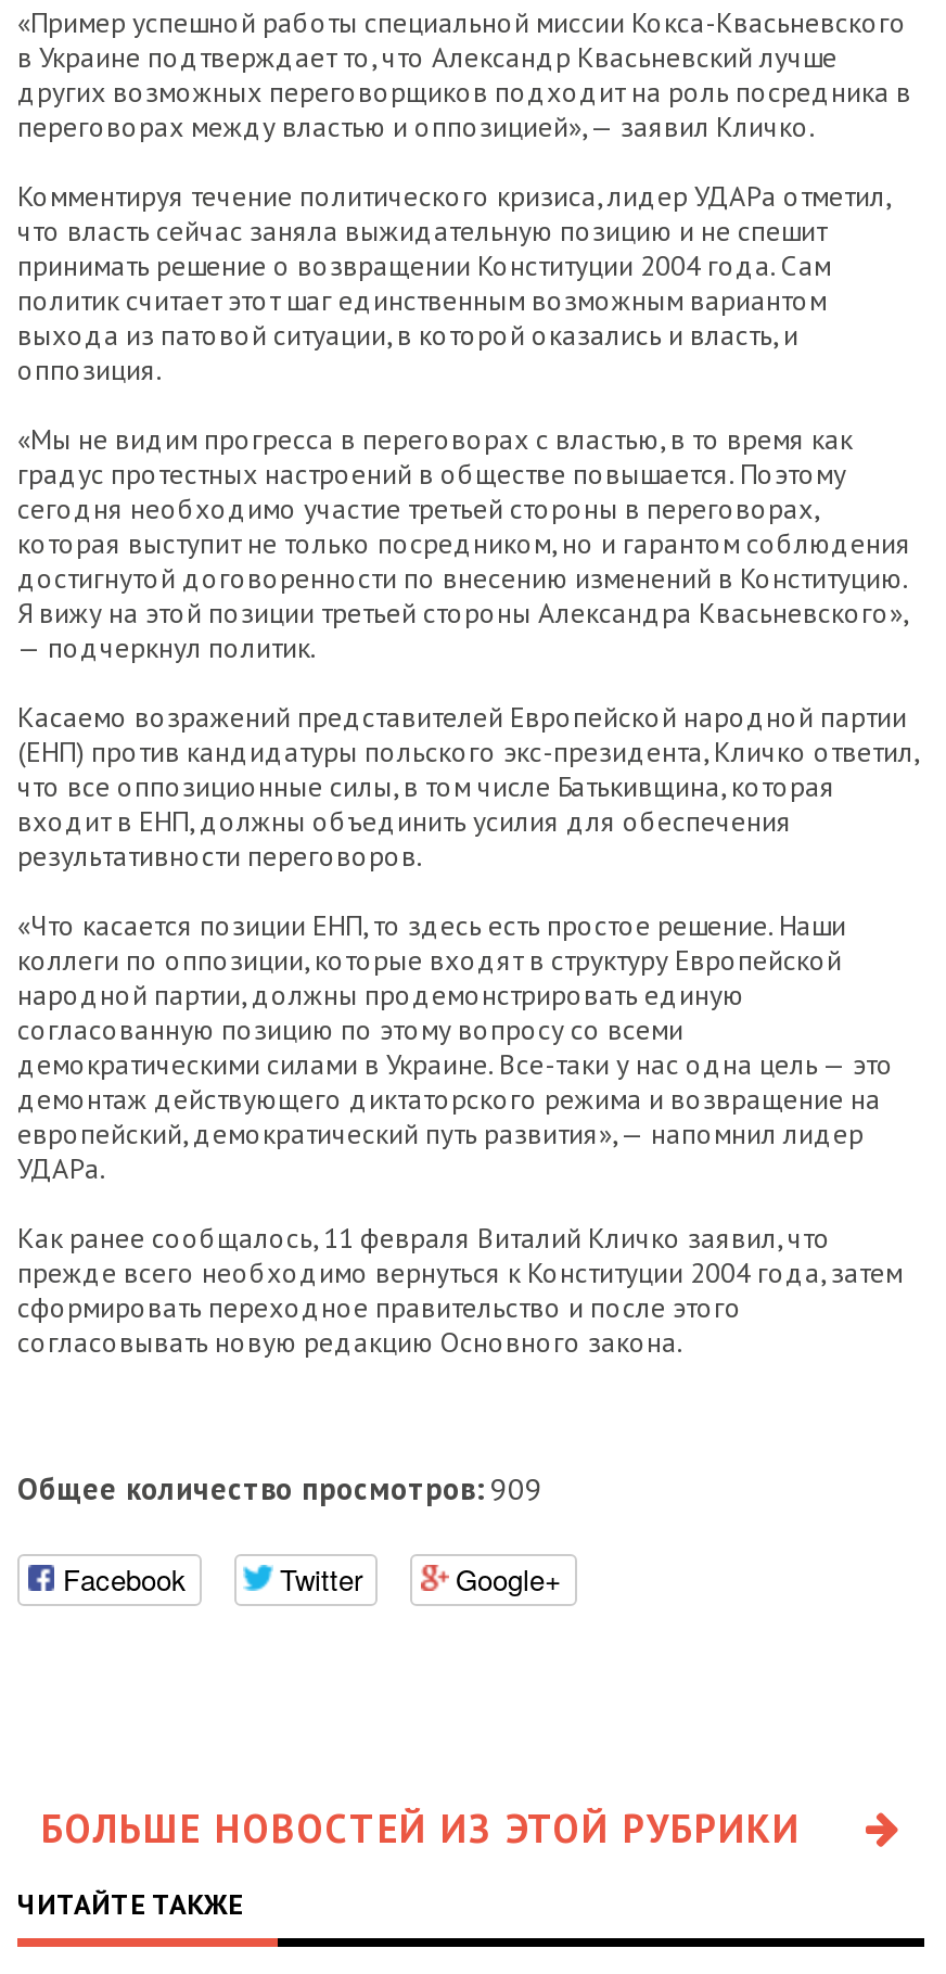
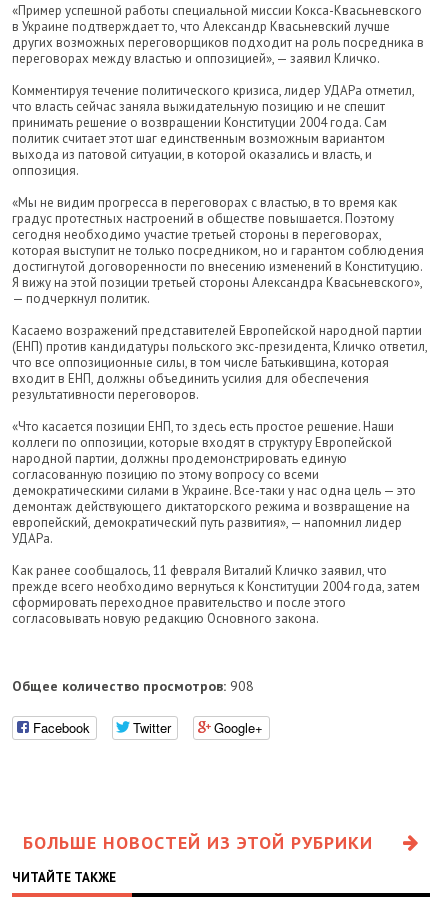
[17,1469,542,1508] Общее количество просмотров: 909 -> [12,677,254,695] Общее количество просмотров: 908

